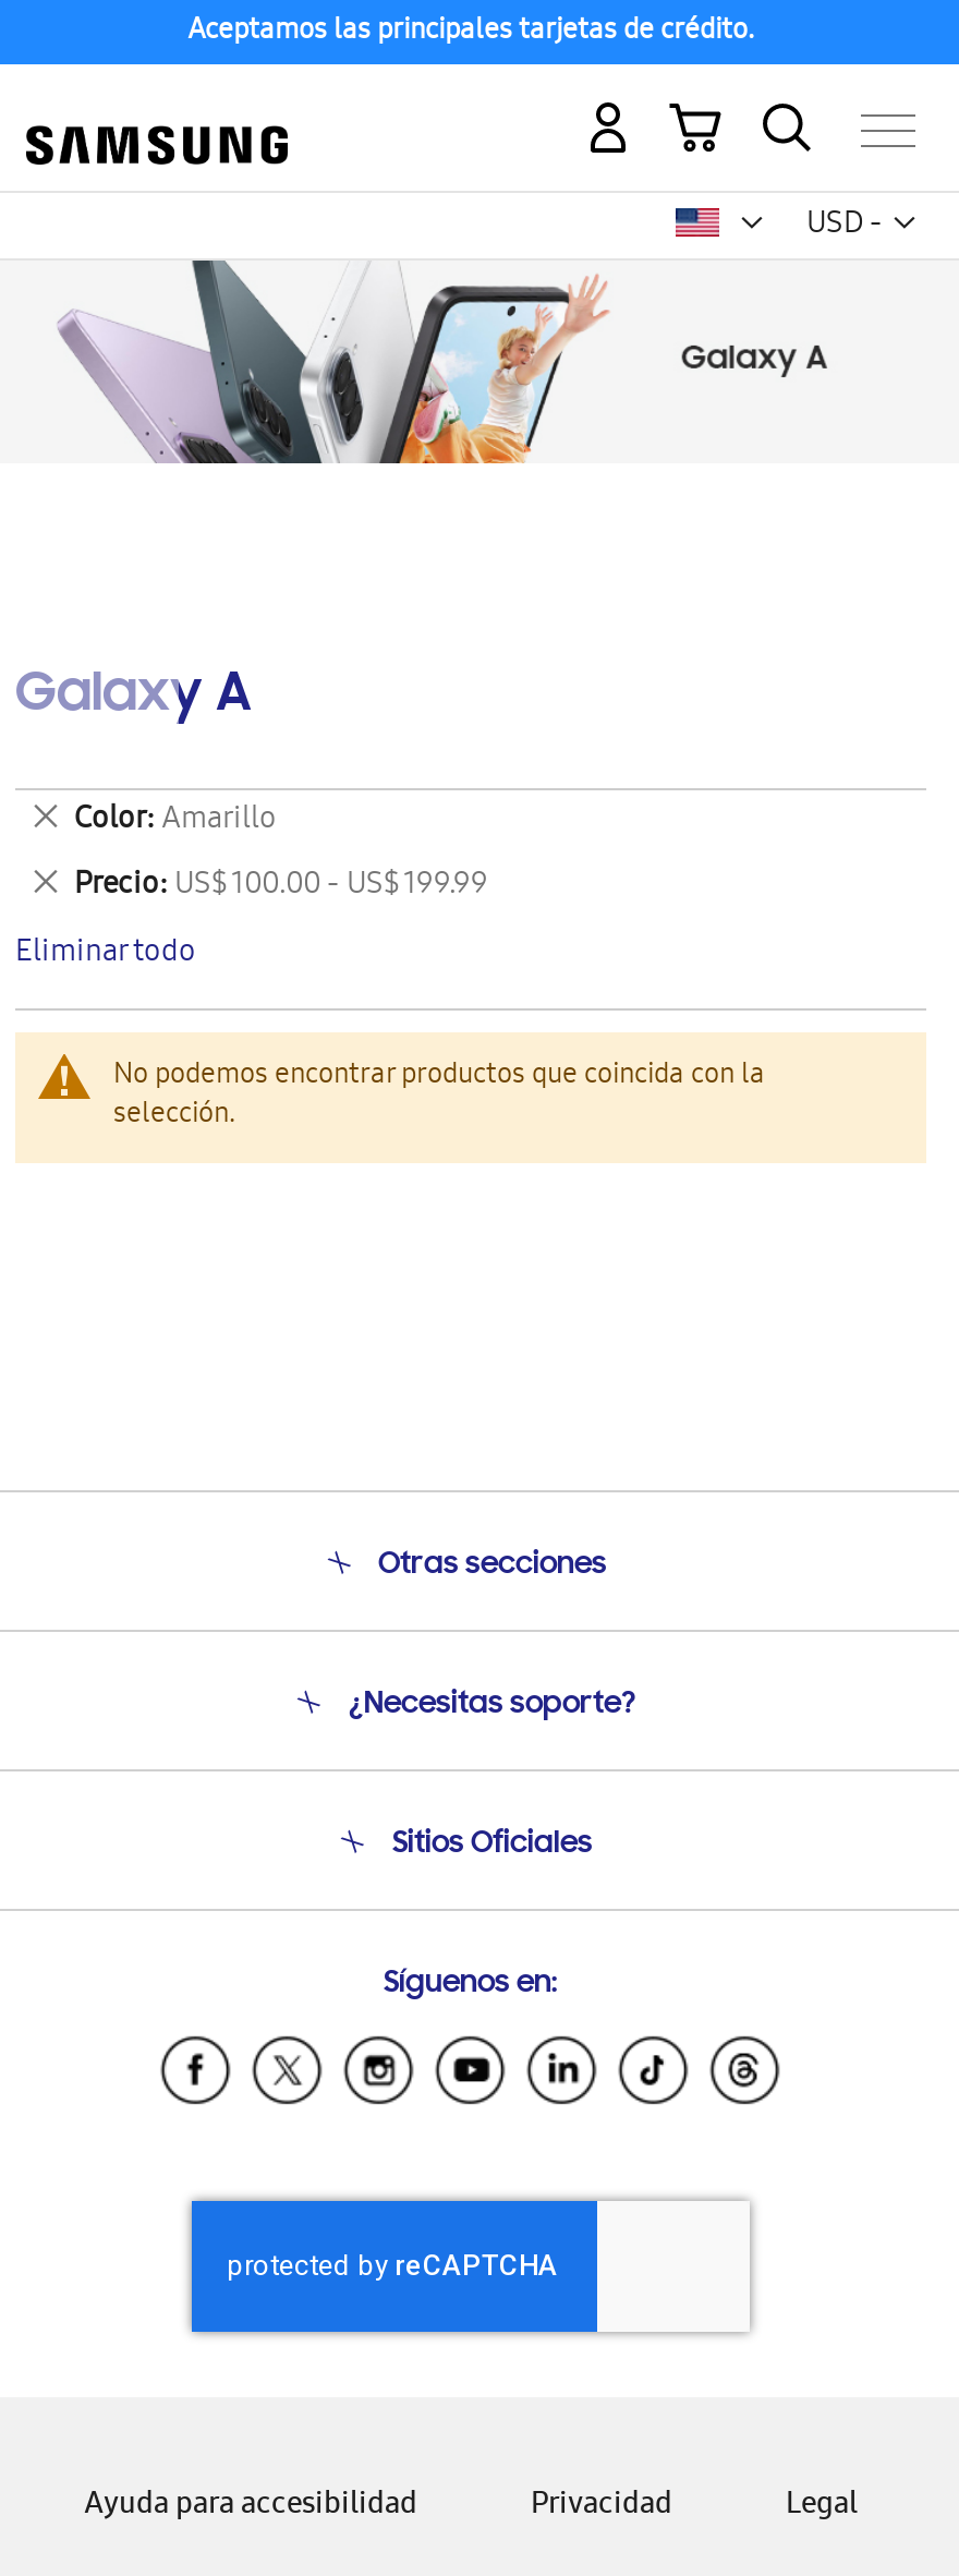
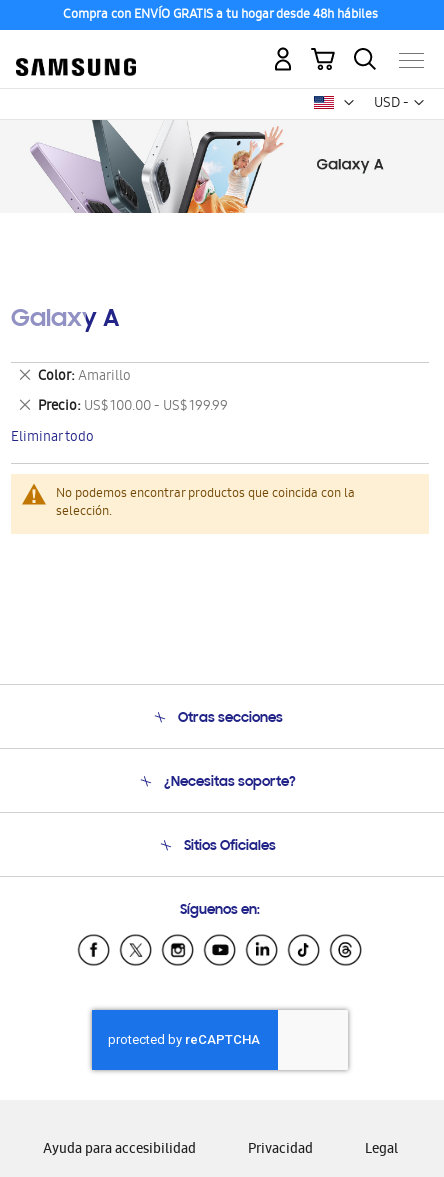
[187,10,754,56] Aceptamos las principales tarjetas de crédito. -> [62,5,377,26] Compra con ENVÍO GRATIS a tu hogar desde 48h hábiles

